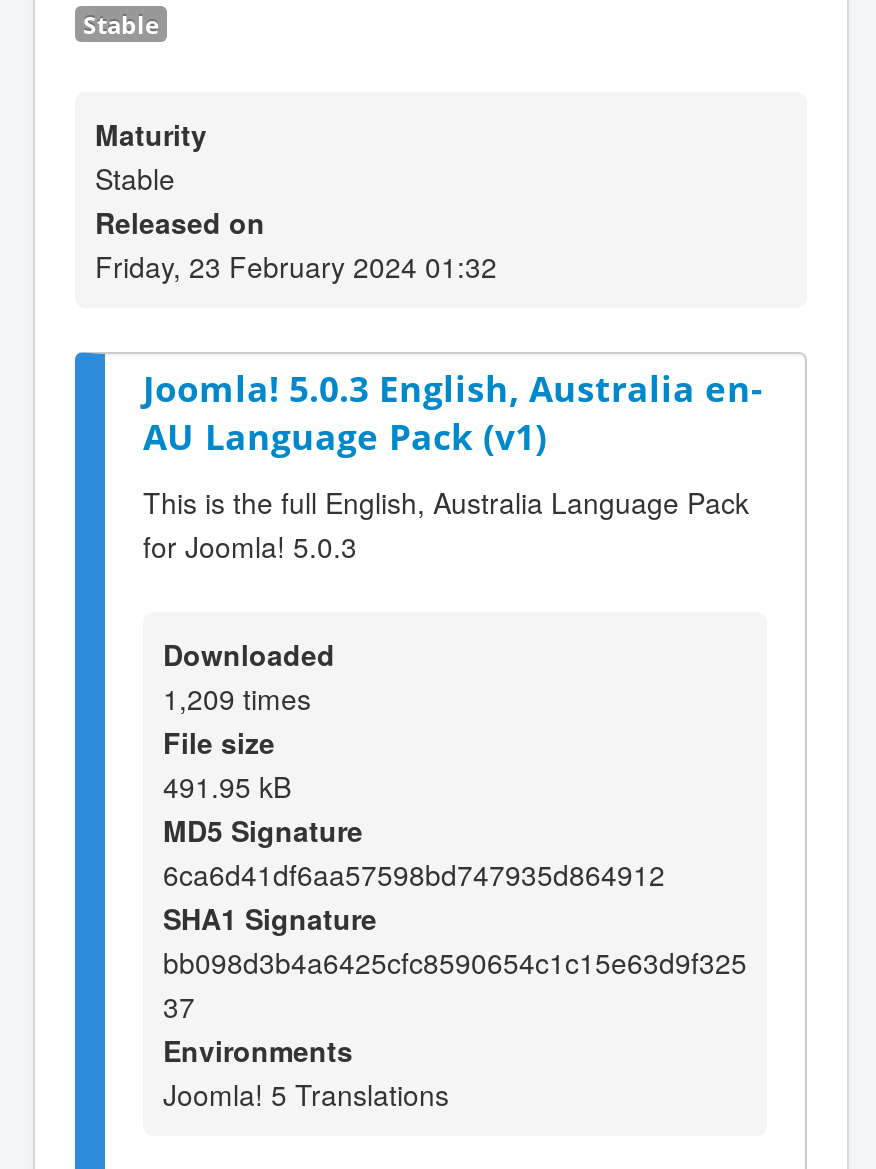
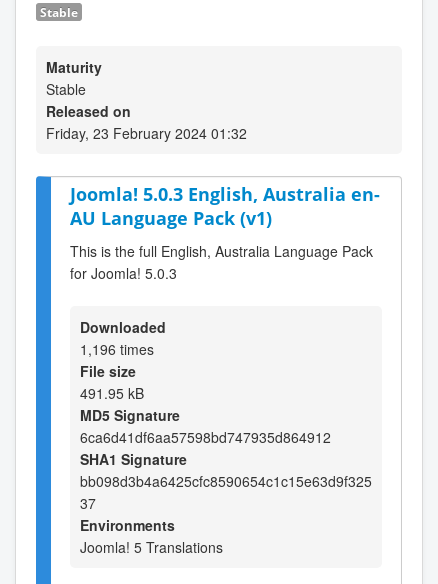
[163,678,311,718] 1,209 times -> [80,339,154,359] 1,196 times

